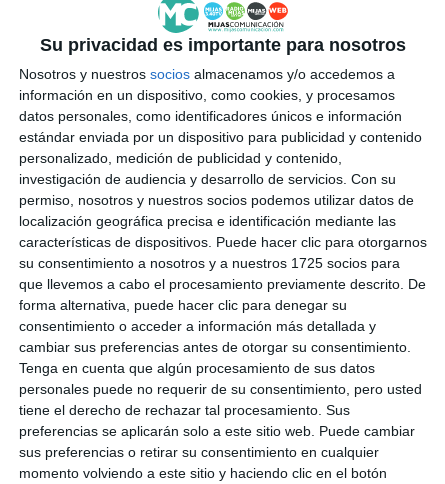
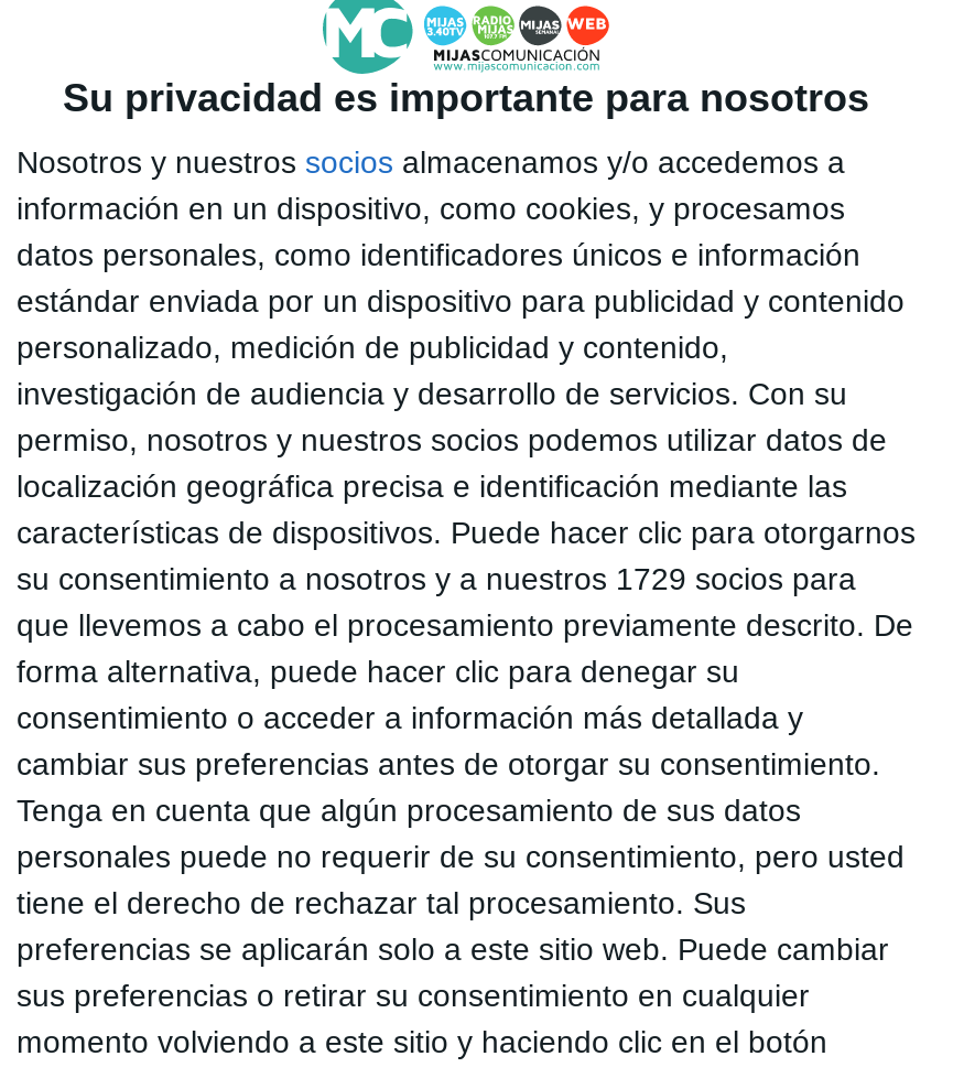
[19,255,400,271] su consentimiento a nosotros y a nuestros 1725 socios para -> [17,562,856,597] su consentimiento a nosotros y a nuestros 1729 socios para

